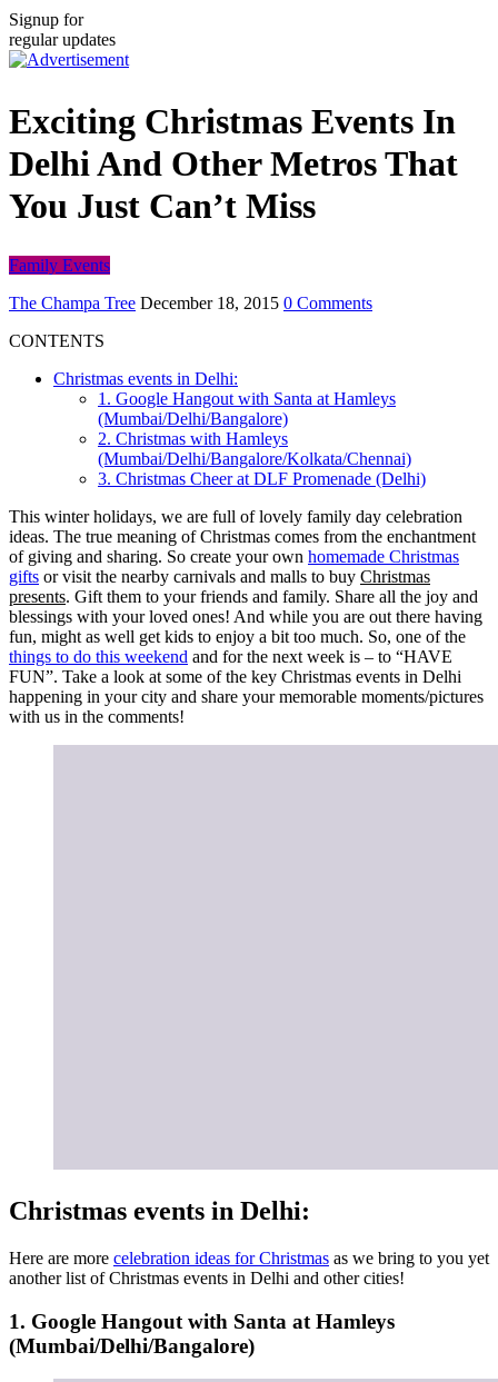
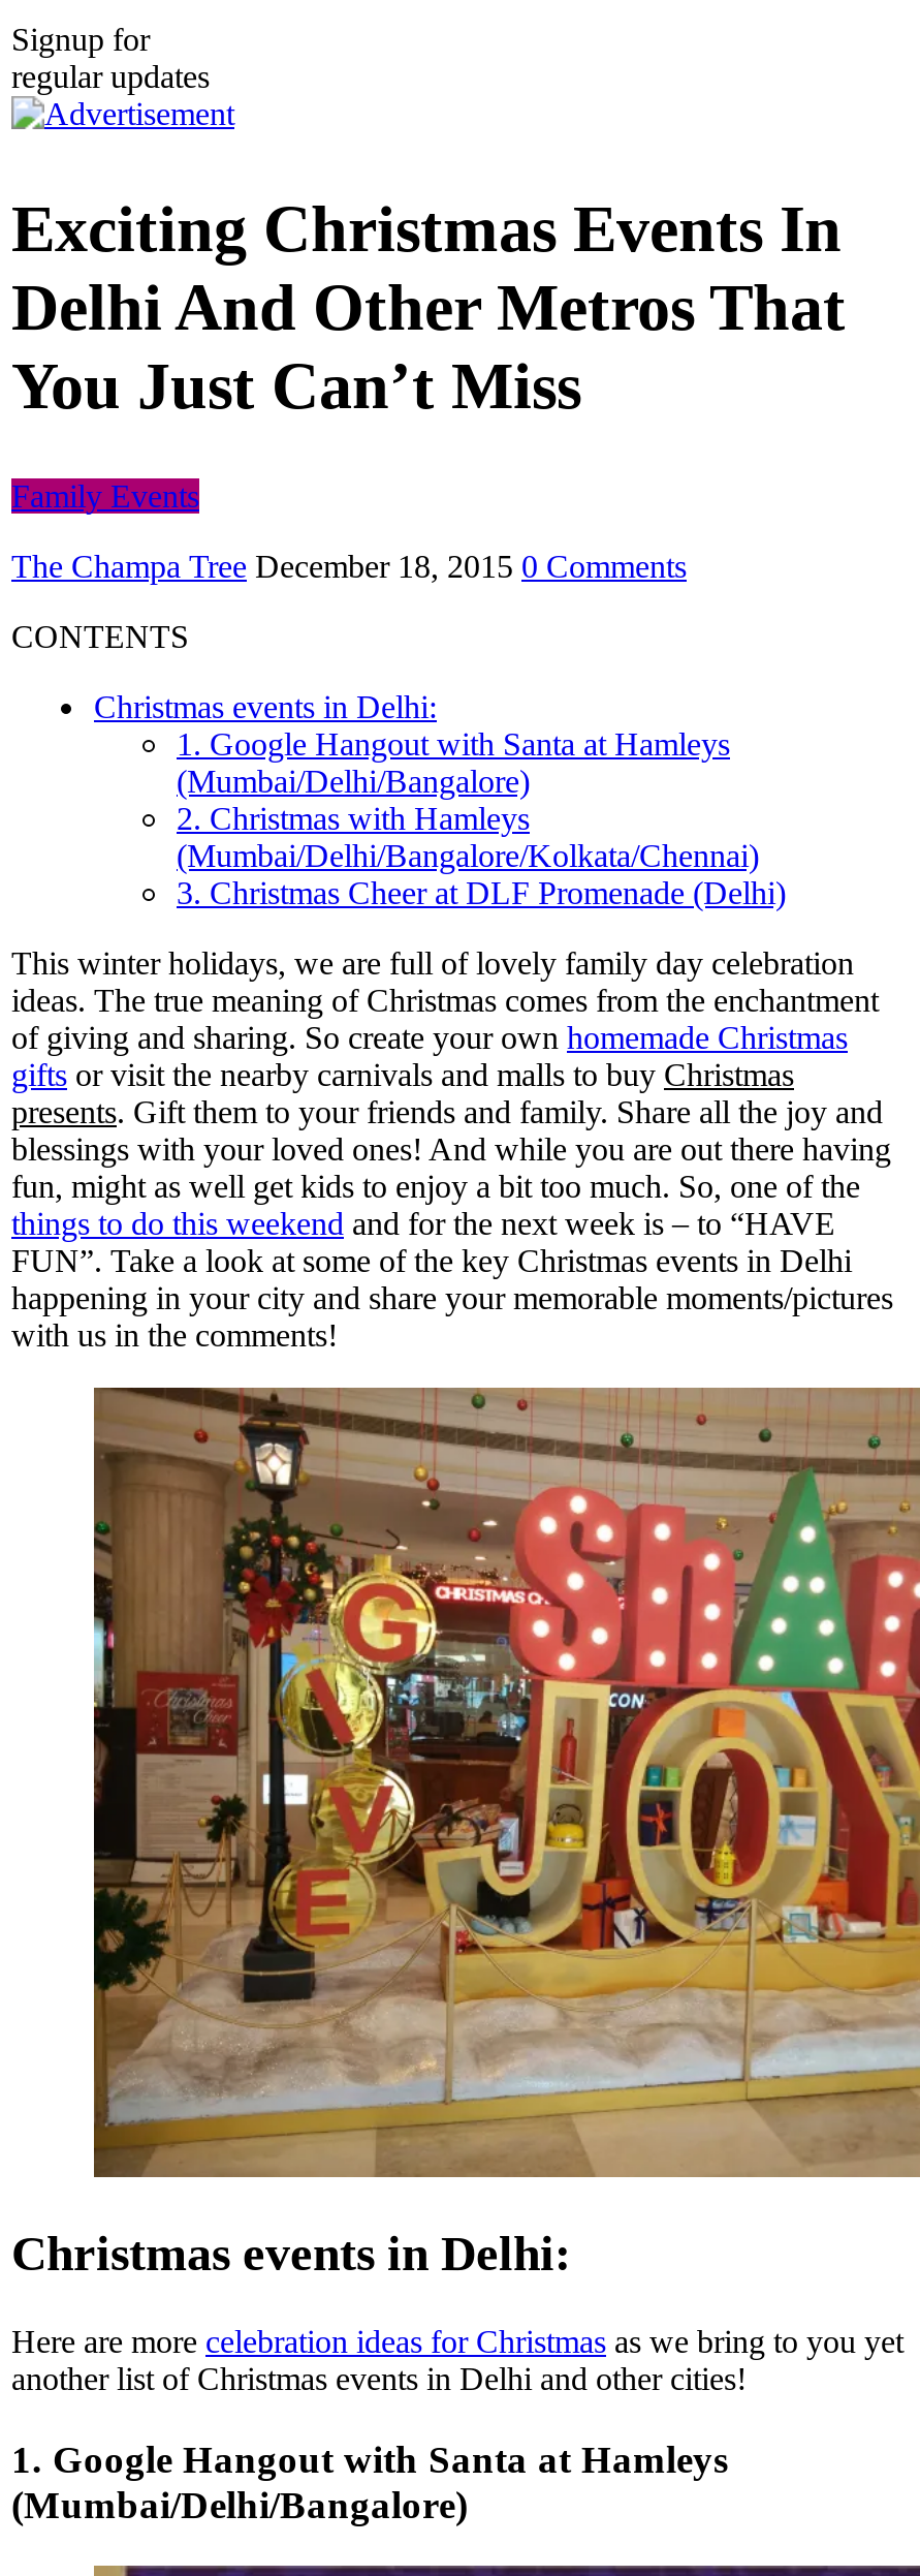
none -> [92,1386,914,2179] [image]

